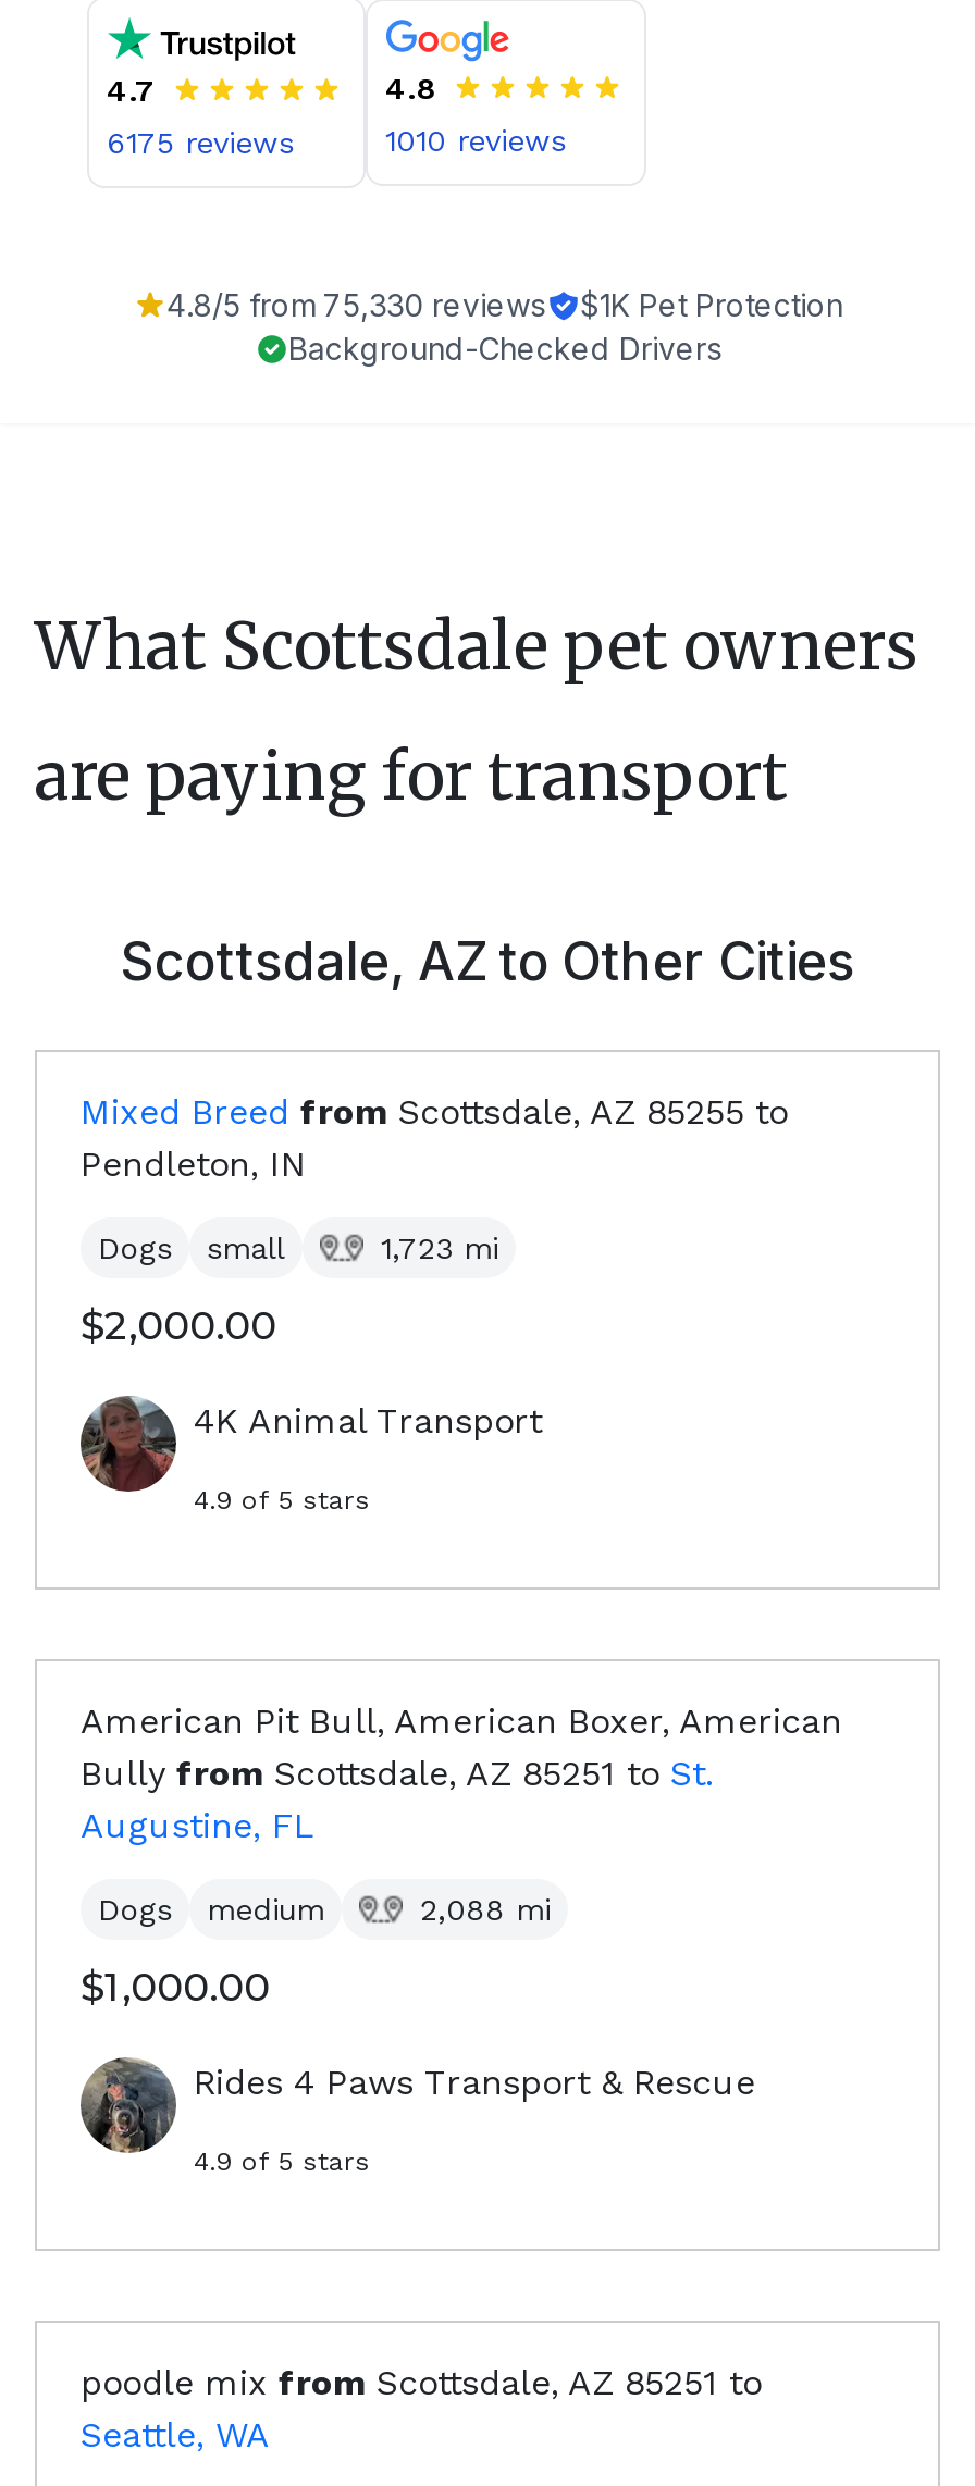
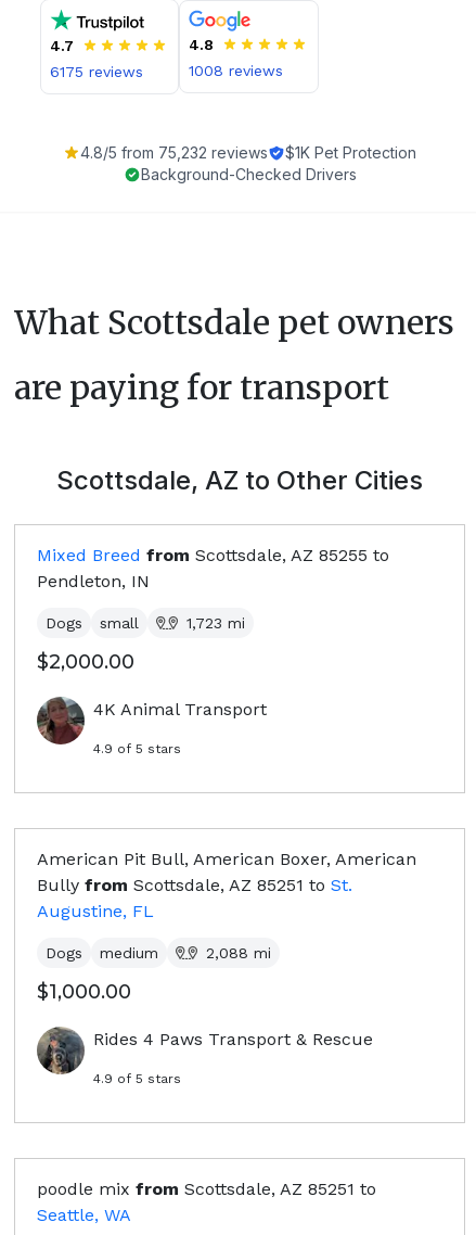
[385,124,566,159] 1010 reviews -> [189,62,283,79] 1008 reviews
[166,288,843,325] 4.8/5 from 75,330 reviews $1K Pet Protection -> [80,143,416,162] 4.8/5 from 75,232 reviews $1K Pet Protection

